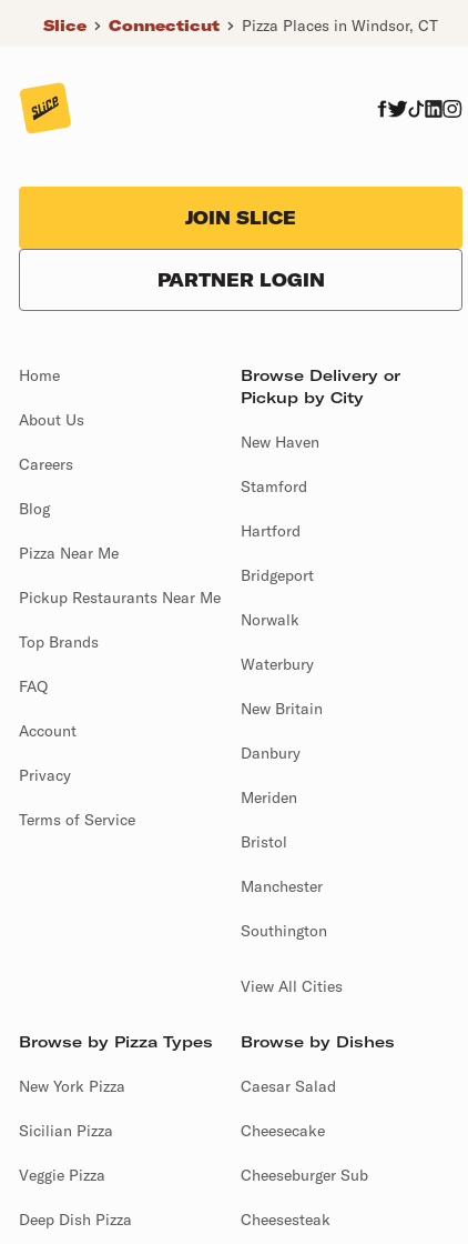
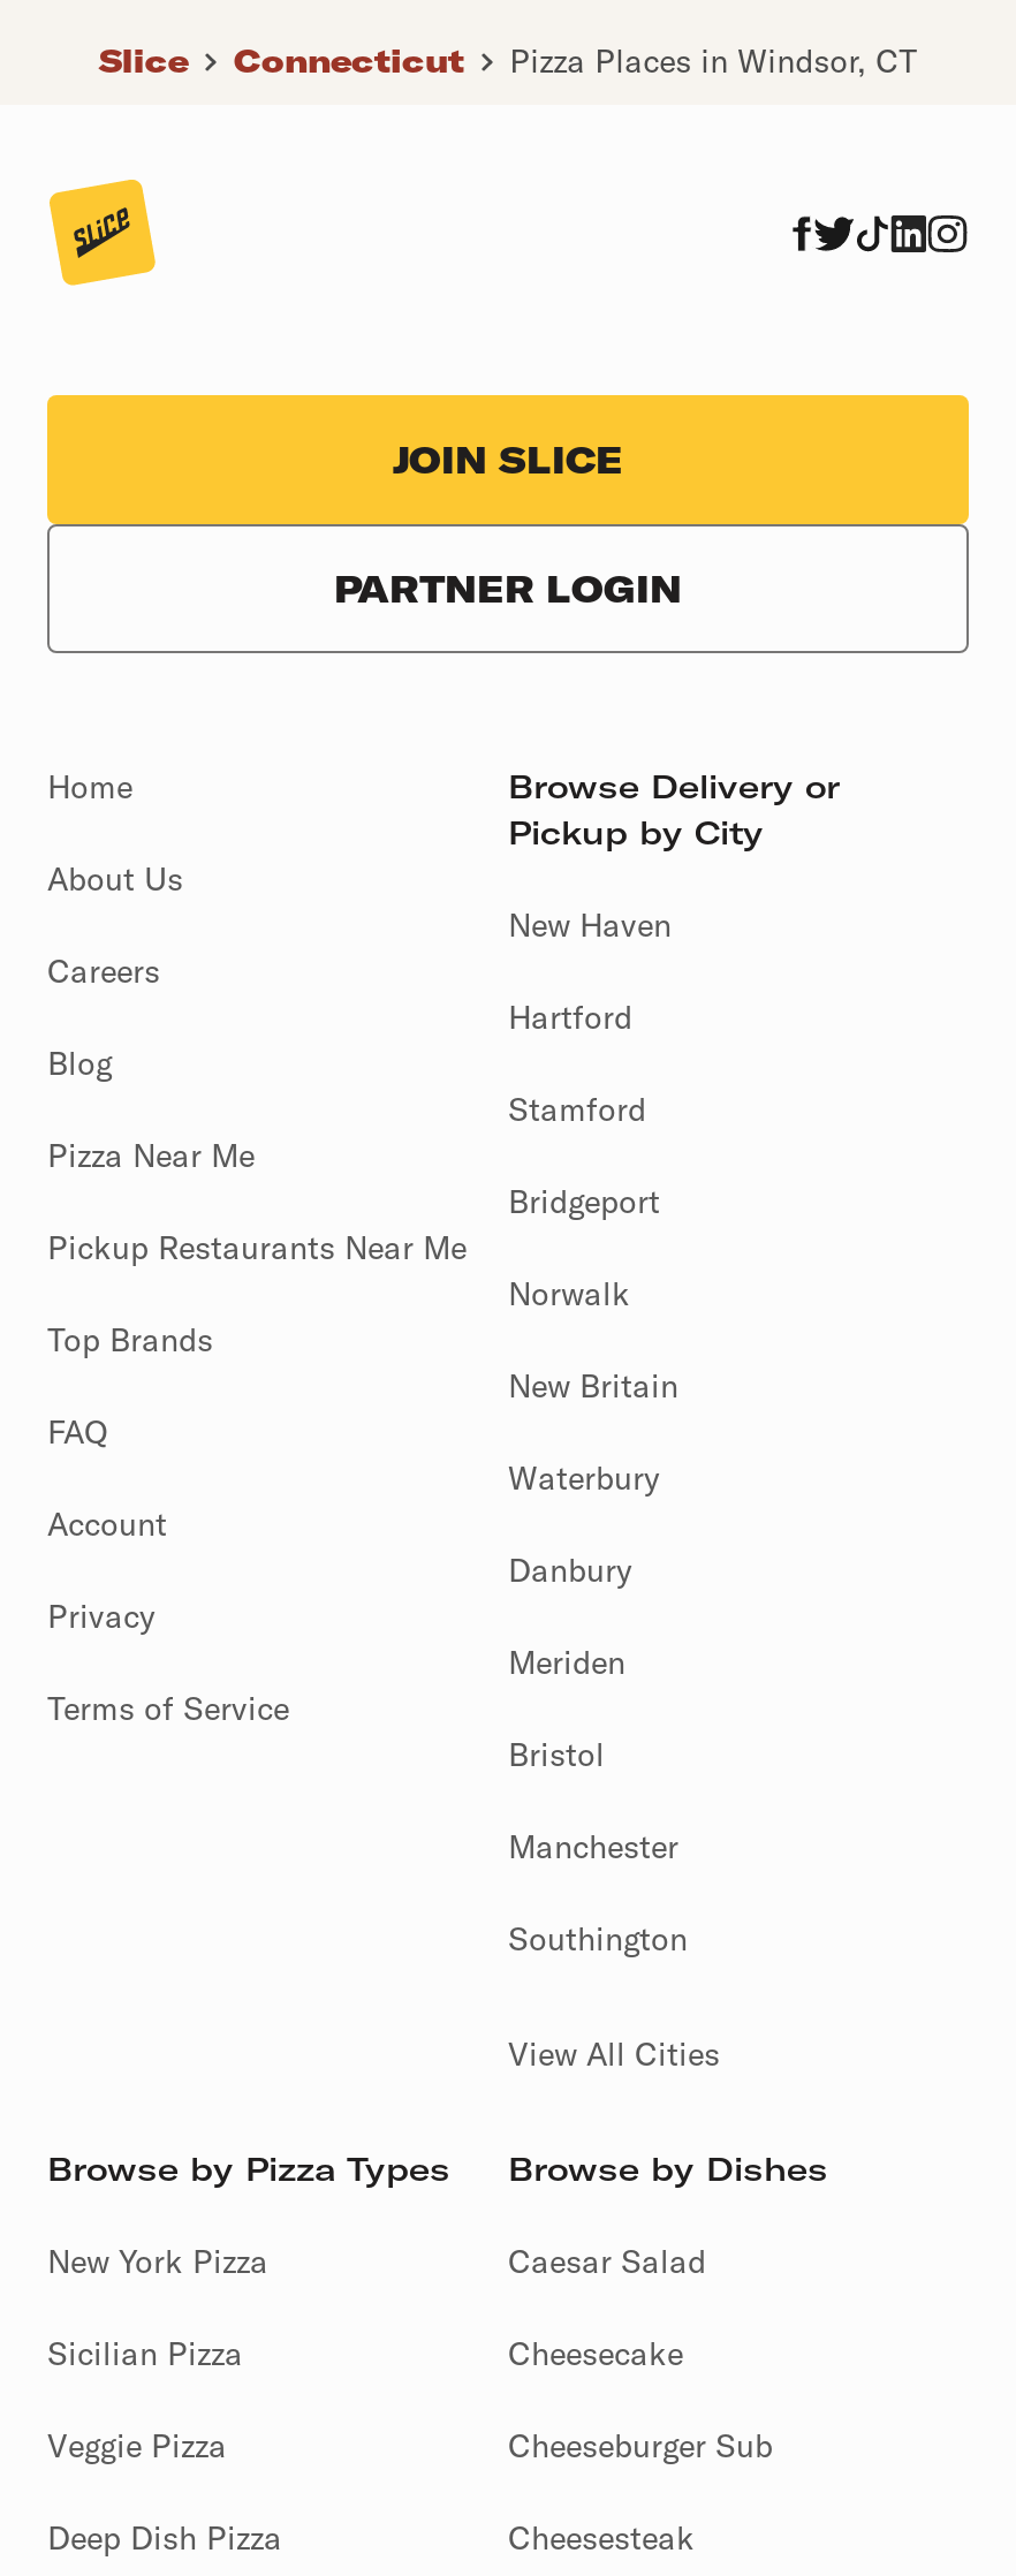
moved [241,476,307,496] -> [508,1089,646,1130]: Stamford
moved [241,521,301,541] -> [508,997,632,1038]: Hartford
moved [241,654,314,674] -> [508,1457,660,1499]: Waterbury
moved [241,699,323,719] -> [508,1365,678,1407]: New Britain

